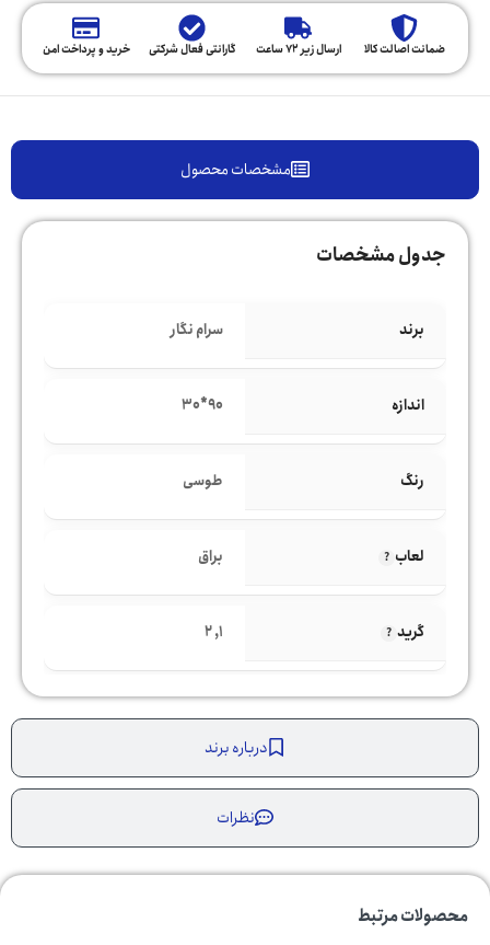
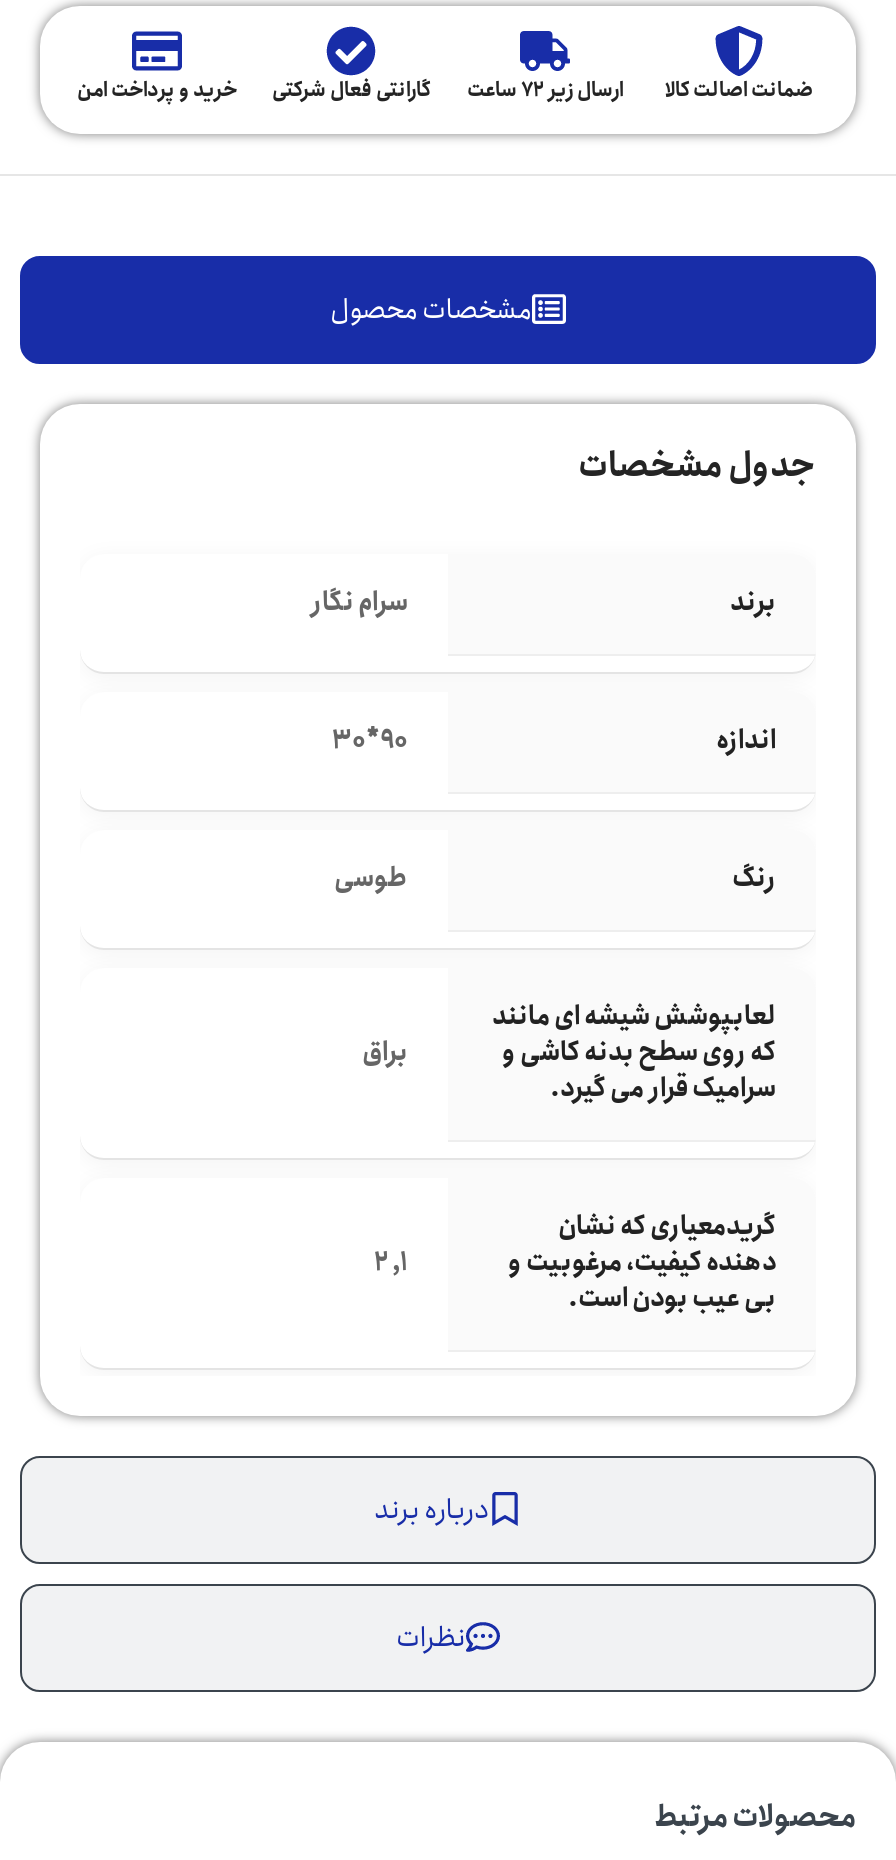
[395,545,424,568] لعاب -> [492,996,776,1110] لعابپوشش شیشه ای مانند | که روی سطح بدنه کاشی و | سرامیک قرار می گیرد.
[397,621,424,644] گرید -> [508,1206,776,1320] گریدمعیاری که نشان | دهنده کیفیت، مرغوبیت و | بی عیب بودن است.

